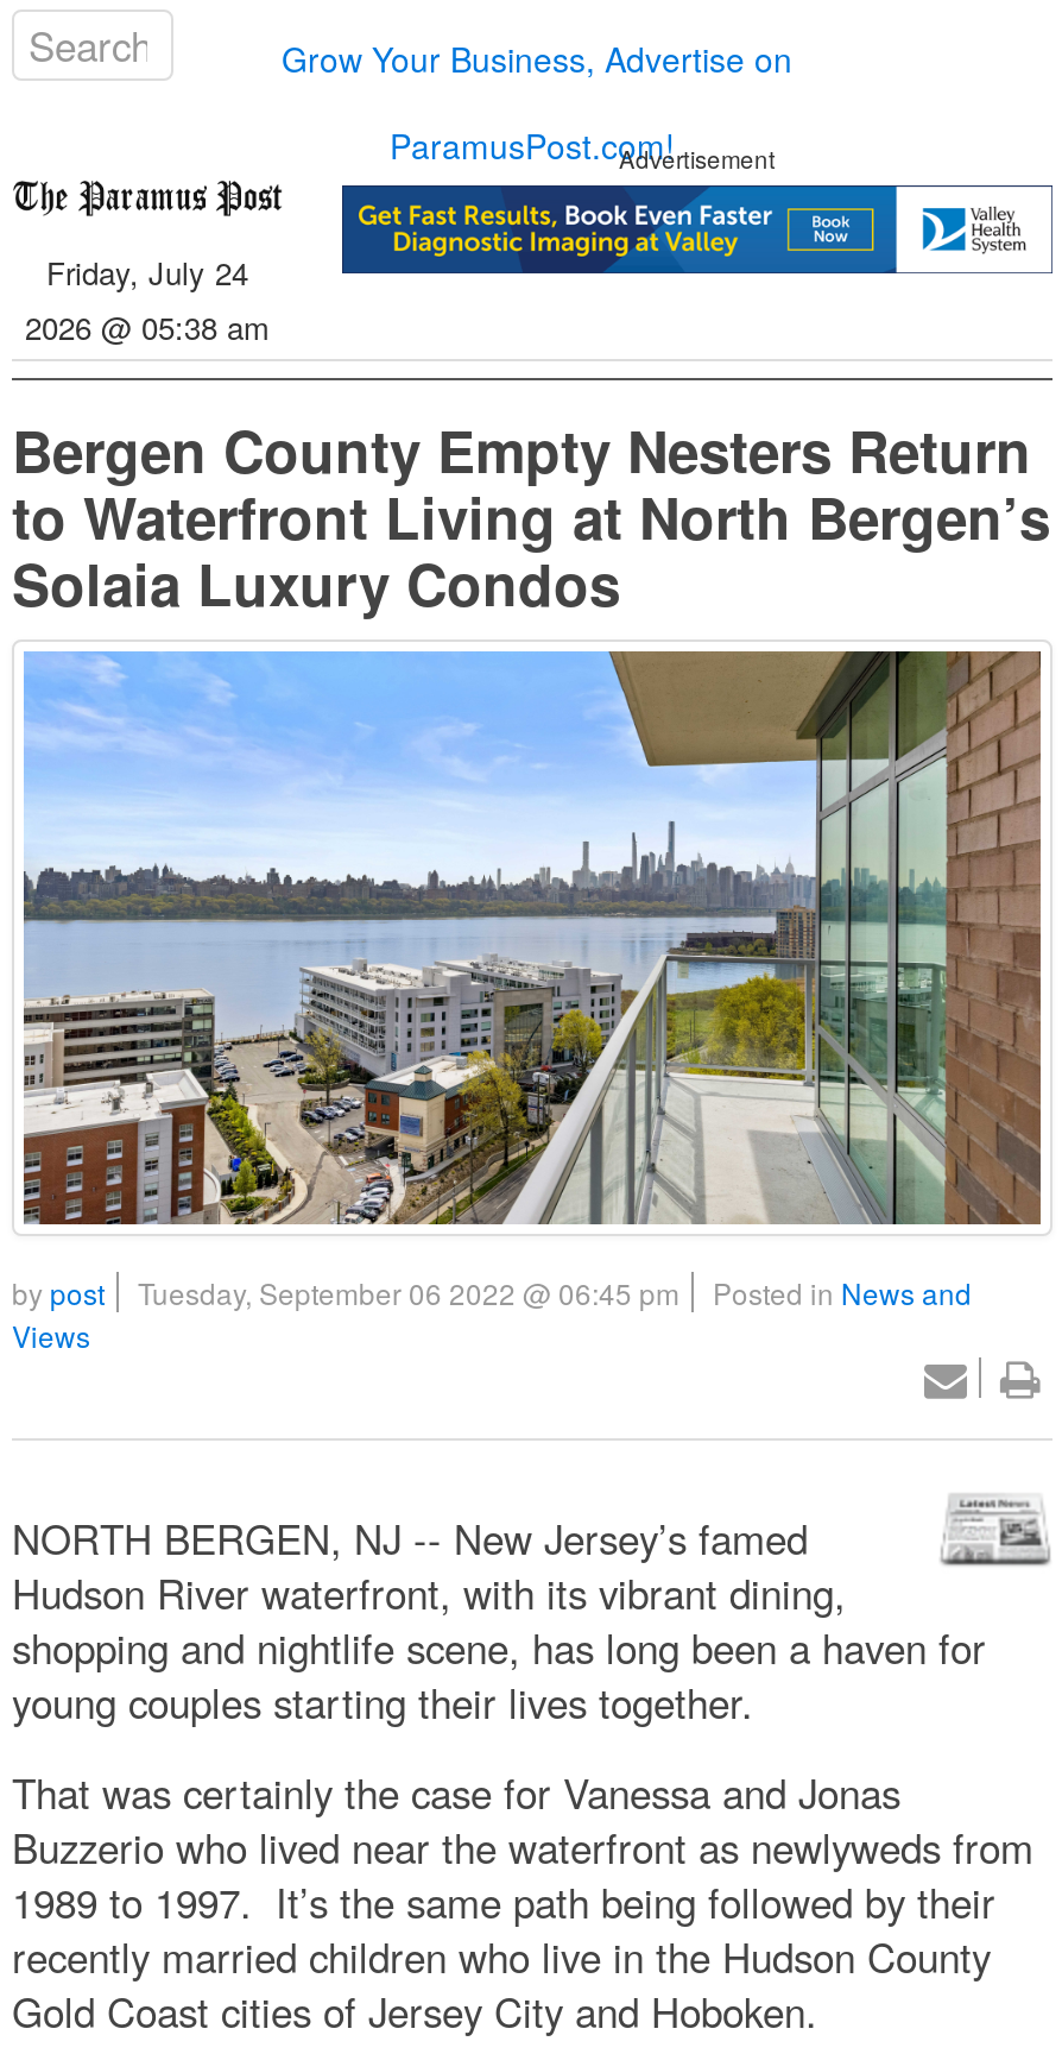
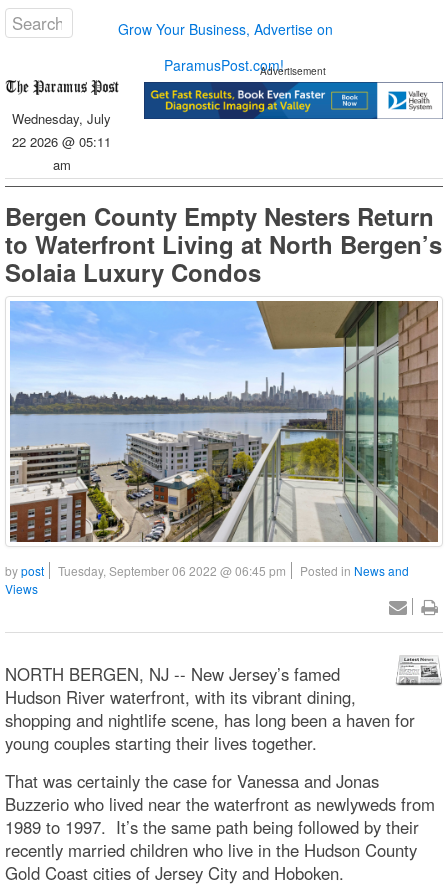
[25,250,269,349] Friday, July 24 | 2026 @ 05:38 am -> [12,109,111,174] Wednesday, July | 22 2026 @ 05:11 | am

